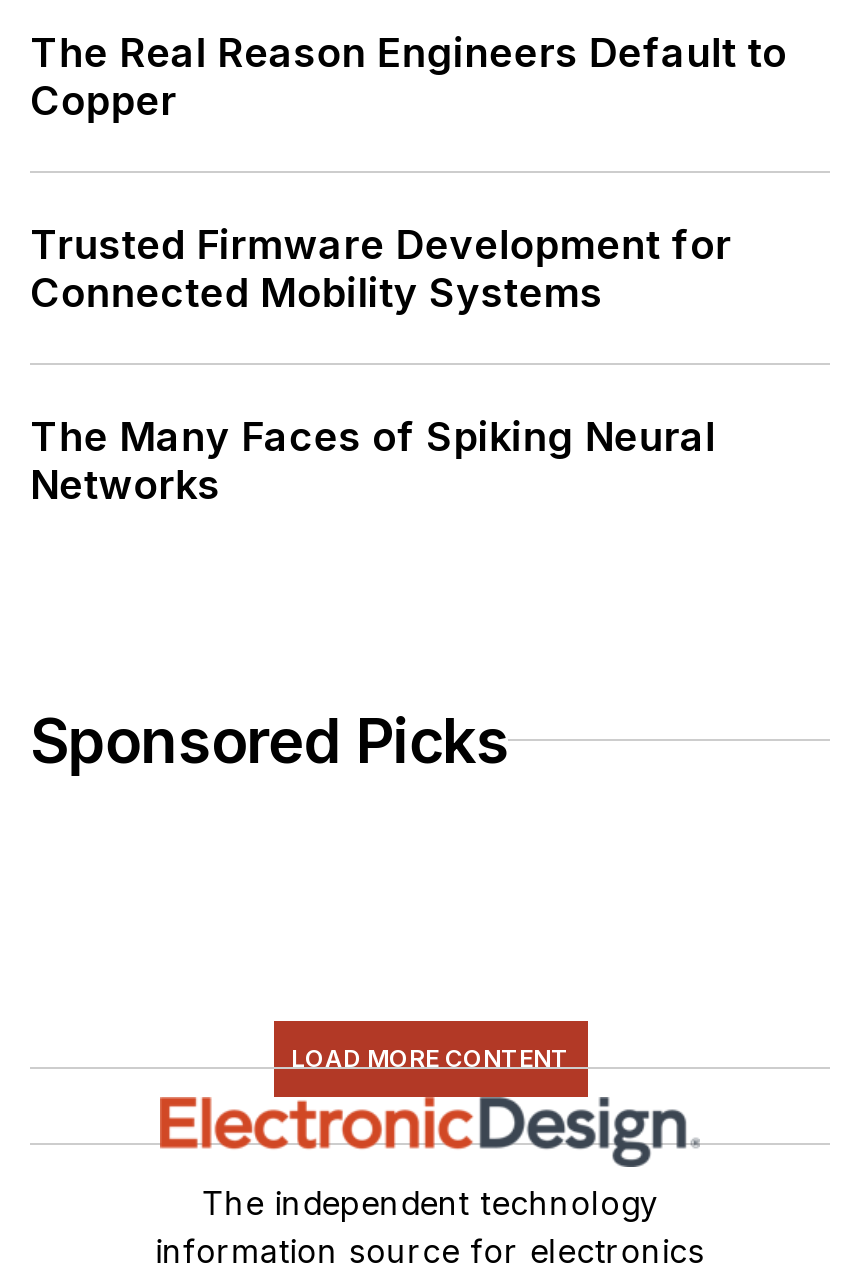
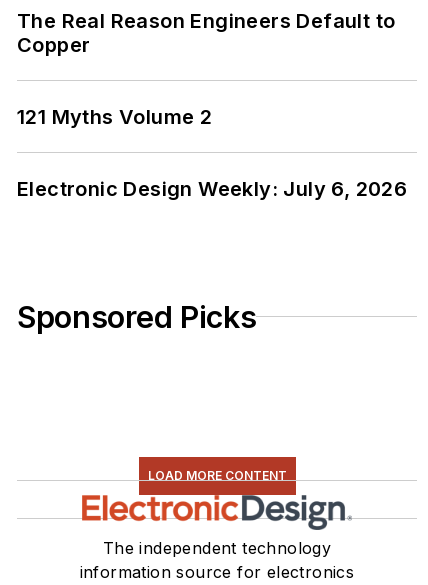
[30,221,732,317] Trusted Firmware Development for | Connected Mobility Systems -> [17,105,212,129] 121 Myths Volume 2
[30,413,716,509] The Many Faces of Spiking Neural | Networks -> [17,177,407,201] Electronic Design Weekly: July 6, 2026

